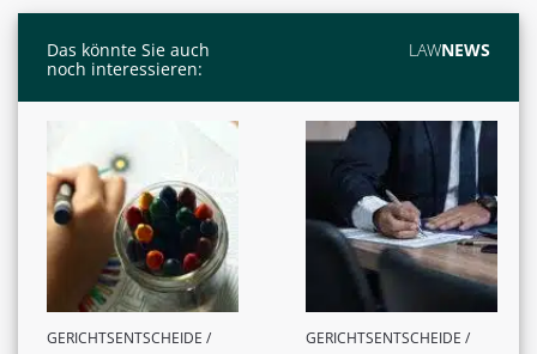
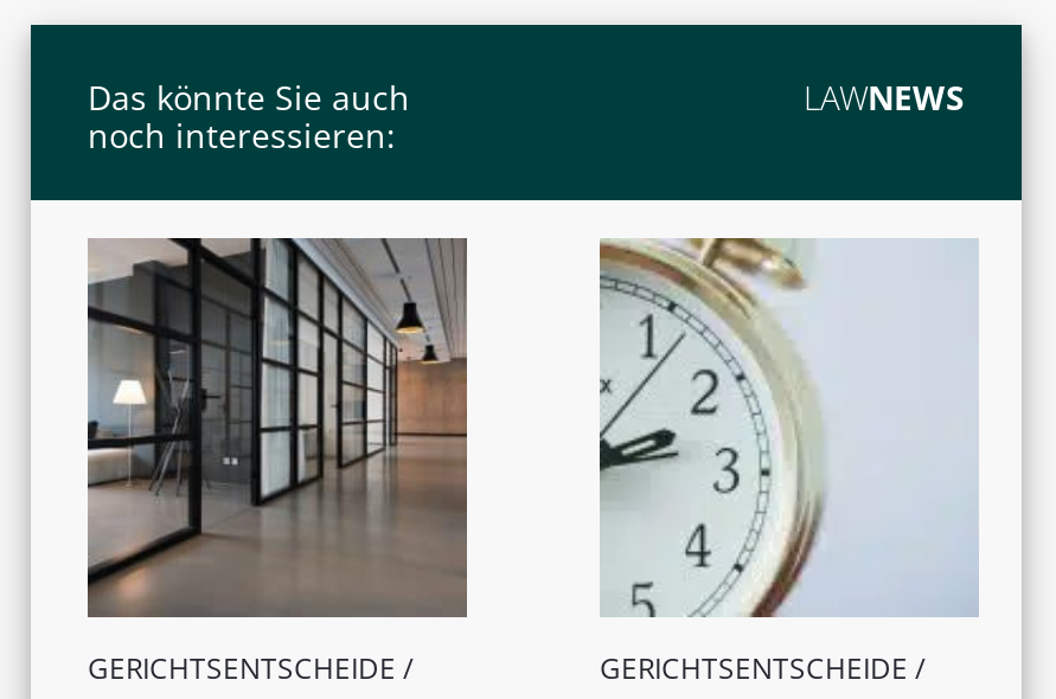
[47,121,239,312] [image] -> [85,236,469,617] [image]
[304,120,499,313] [image] -> [600,236,979,620] [image]

